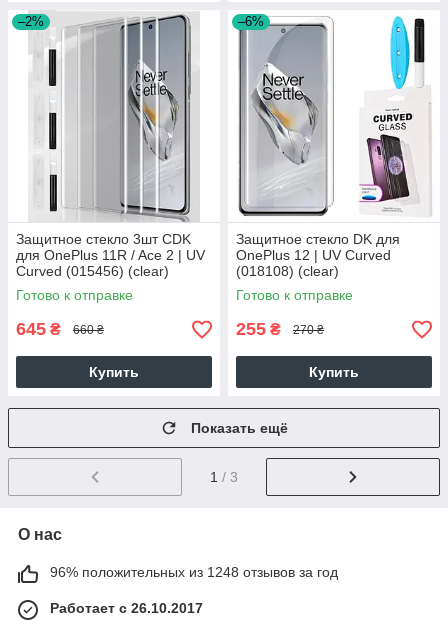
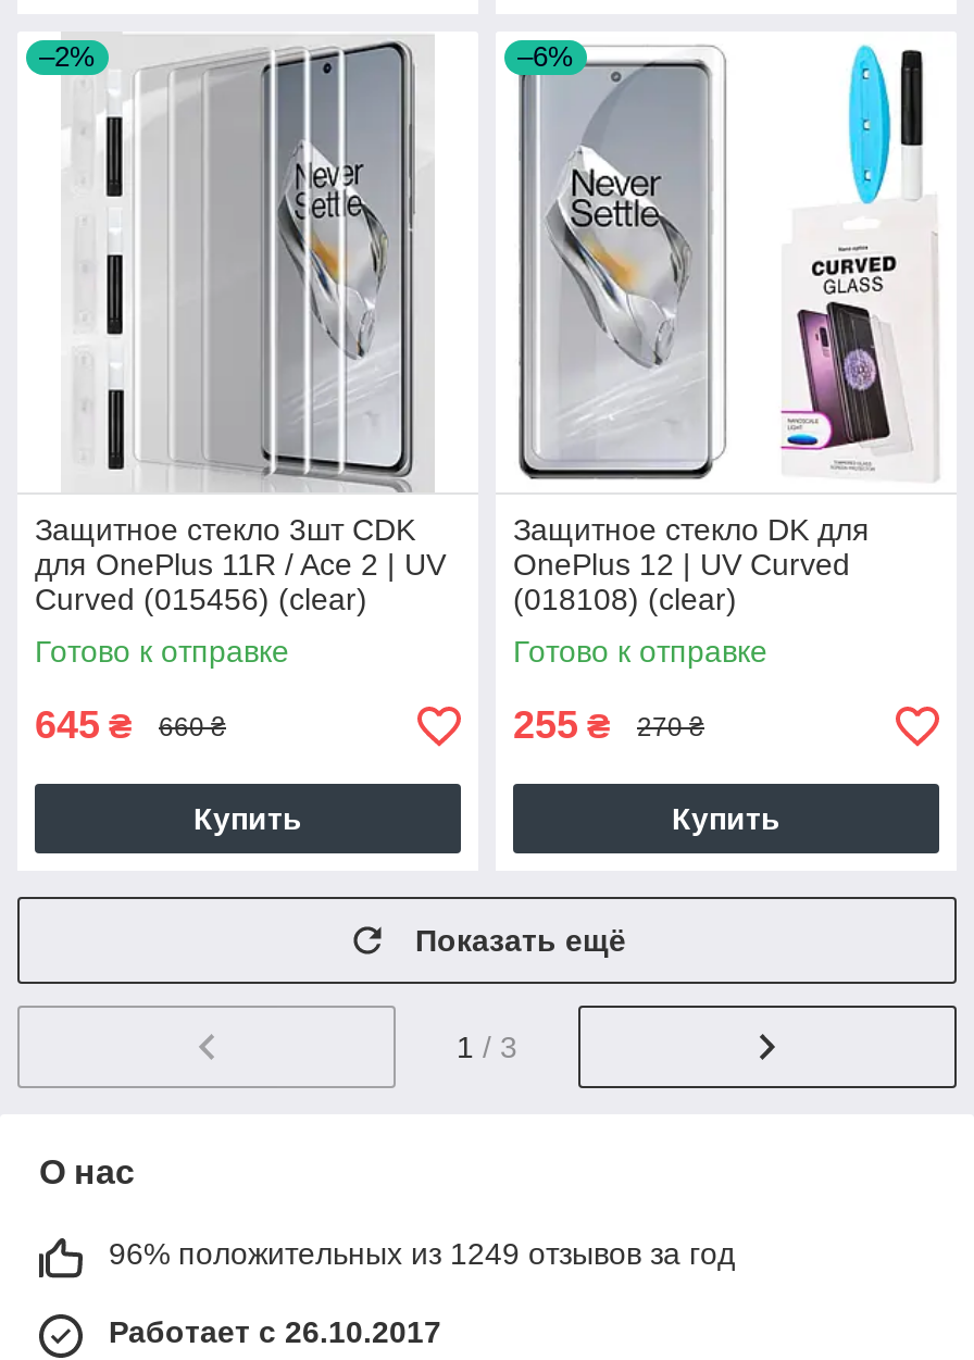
[50,564,338,580] 96% положительных из 1248 отзывов за год -> [109,1236,735,1271] 96% положительных из 1249 отзывов за год

